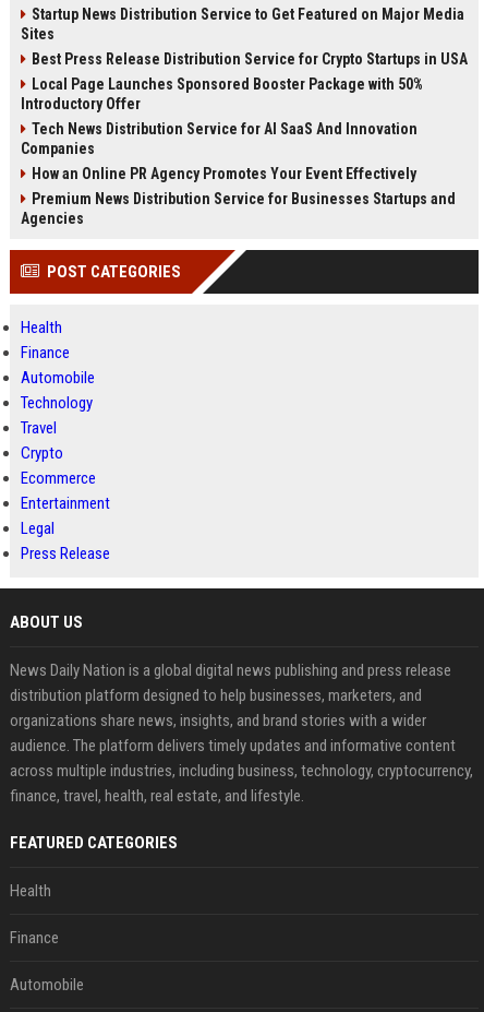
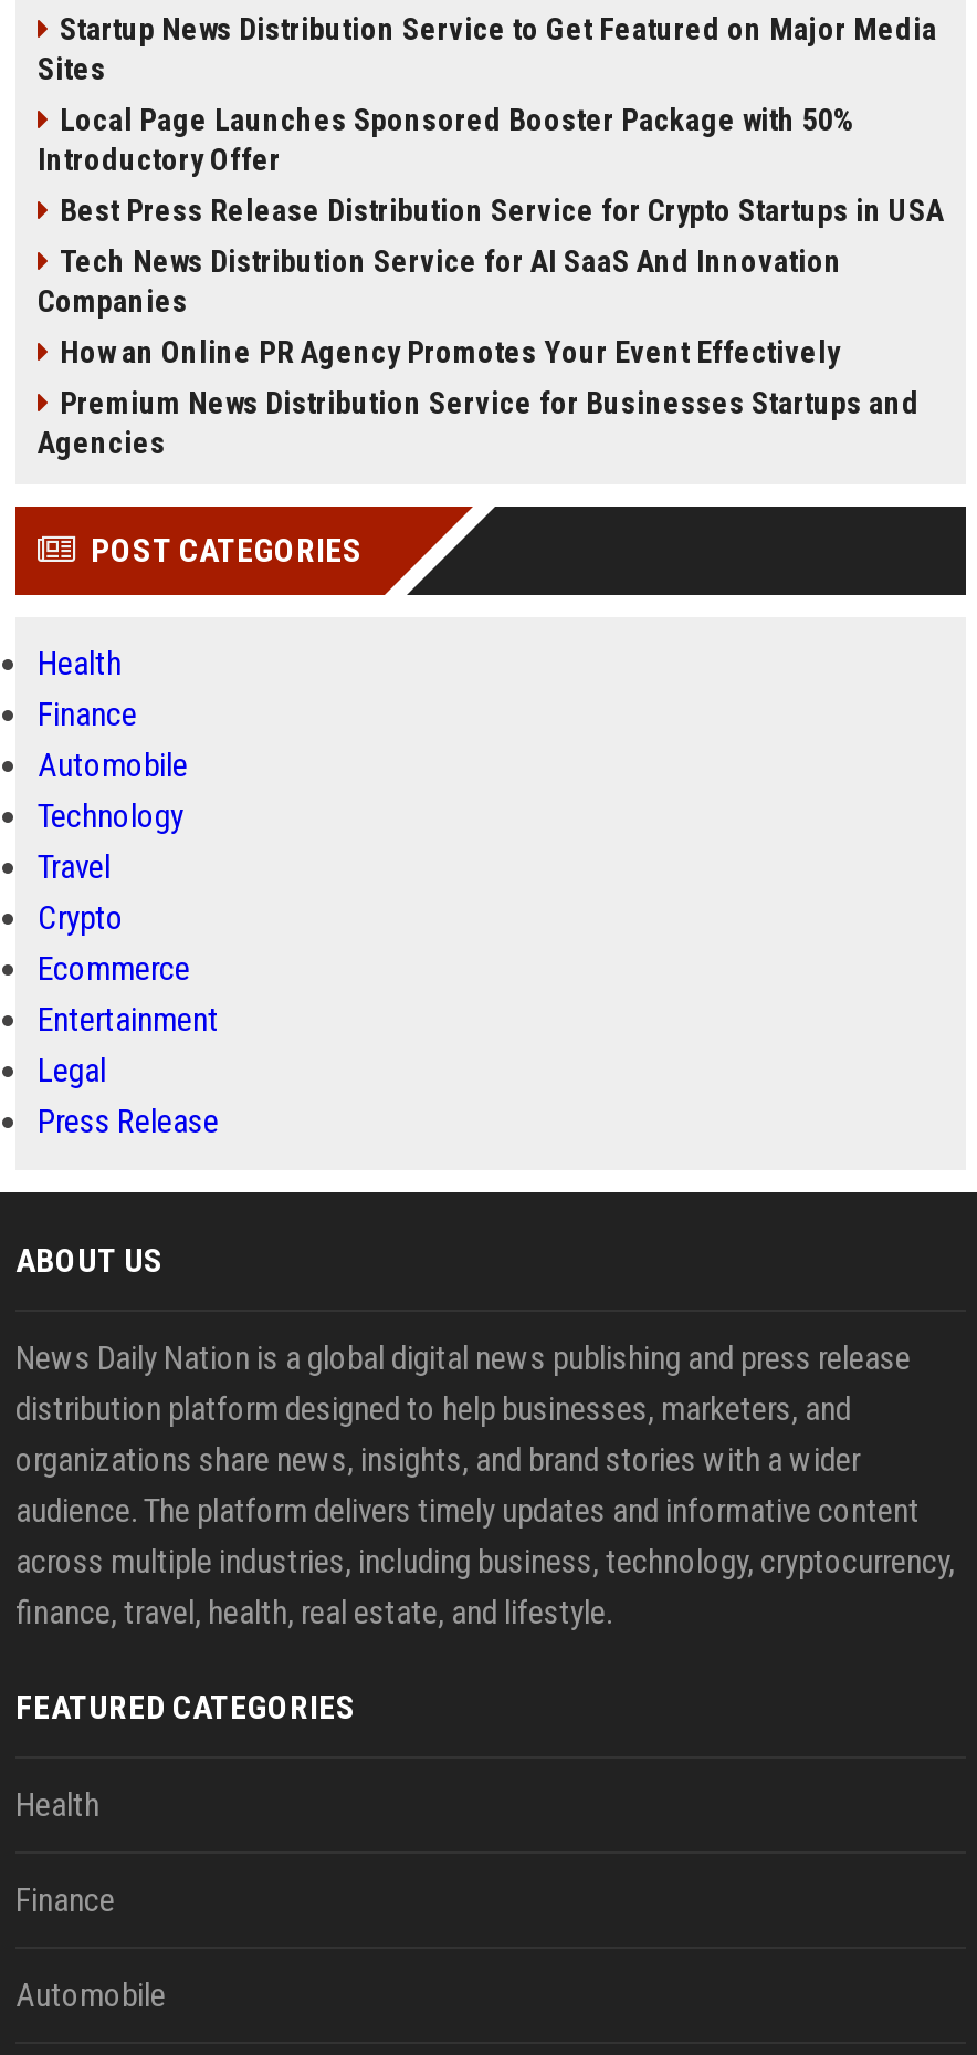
moved [32,50,468,68] -> [60,192,944,228]: Best Press Release Distribution Service for Crypto Startups in USA
moved [21,75,423,112] -> [38,102,853,177]: Local Page Launches Sponsored Booster Package with 50% | Introductory Offer

